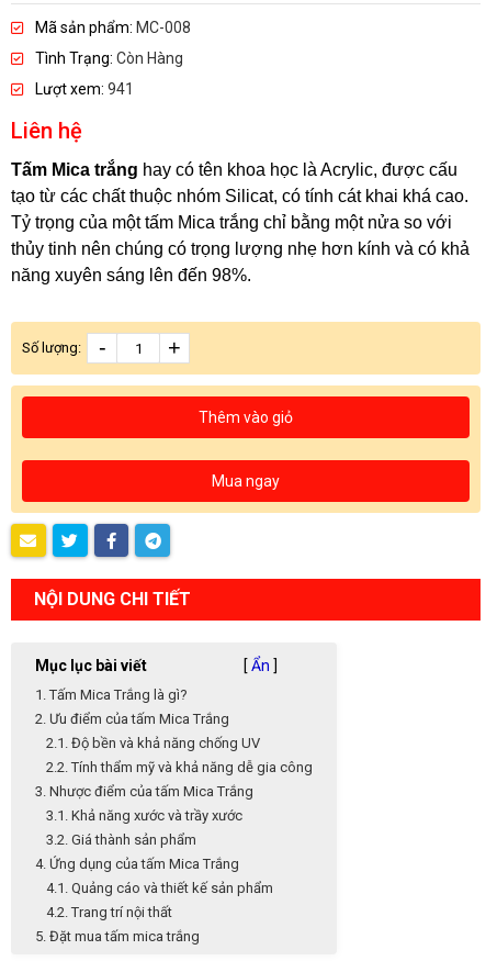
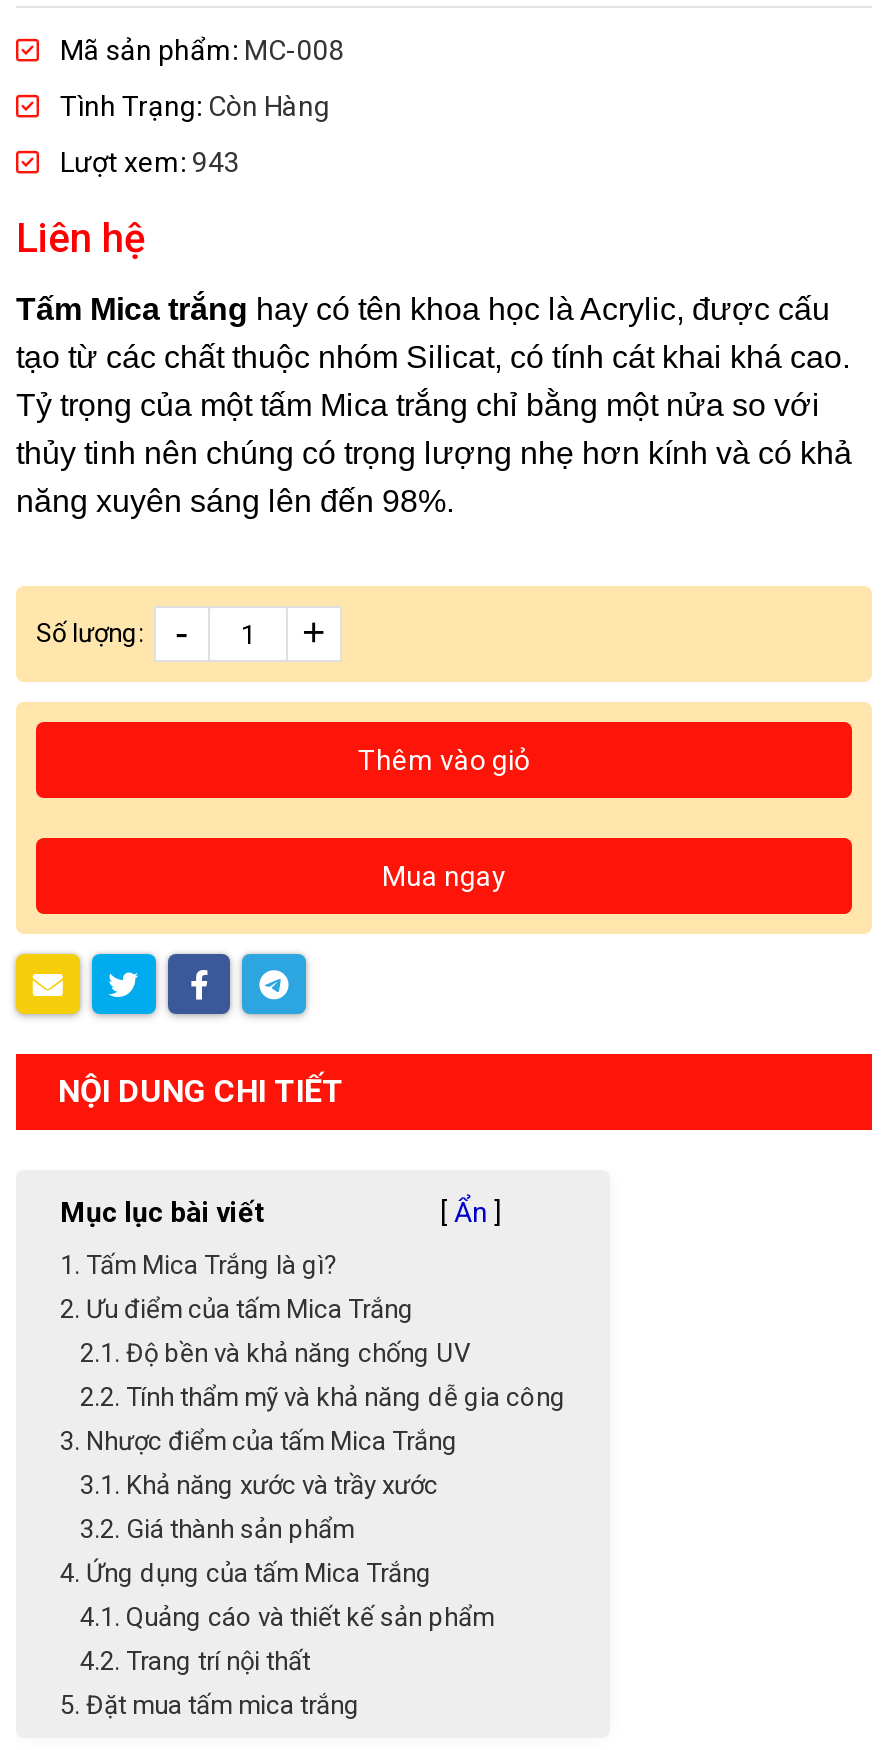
[35,80,134,98] Lượt xem: 941 -> [60,146,240,178] Lượt xem: 943

